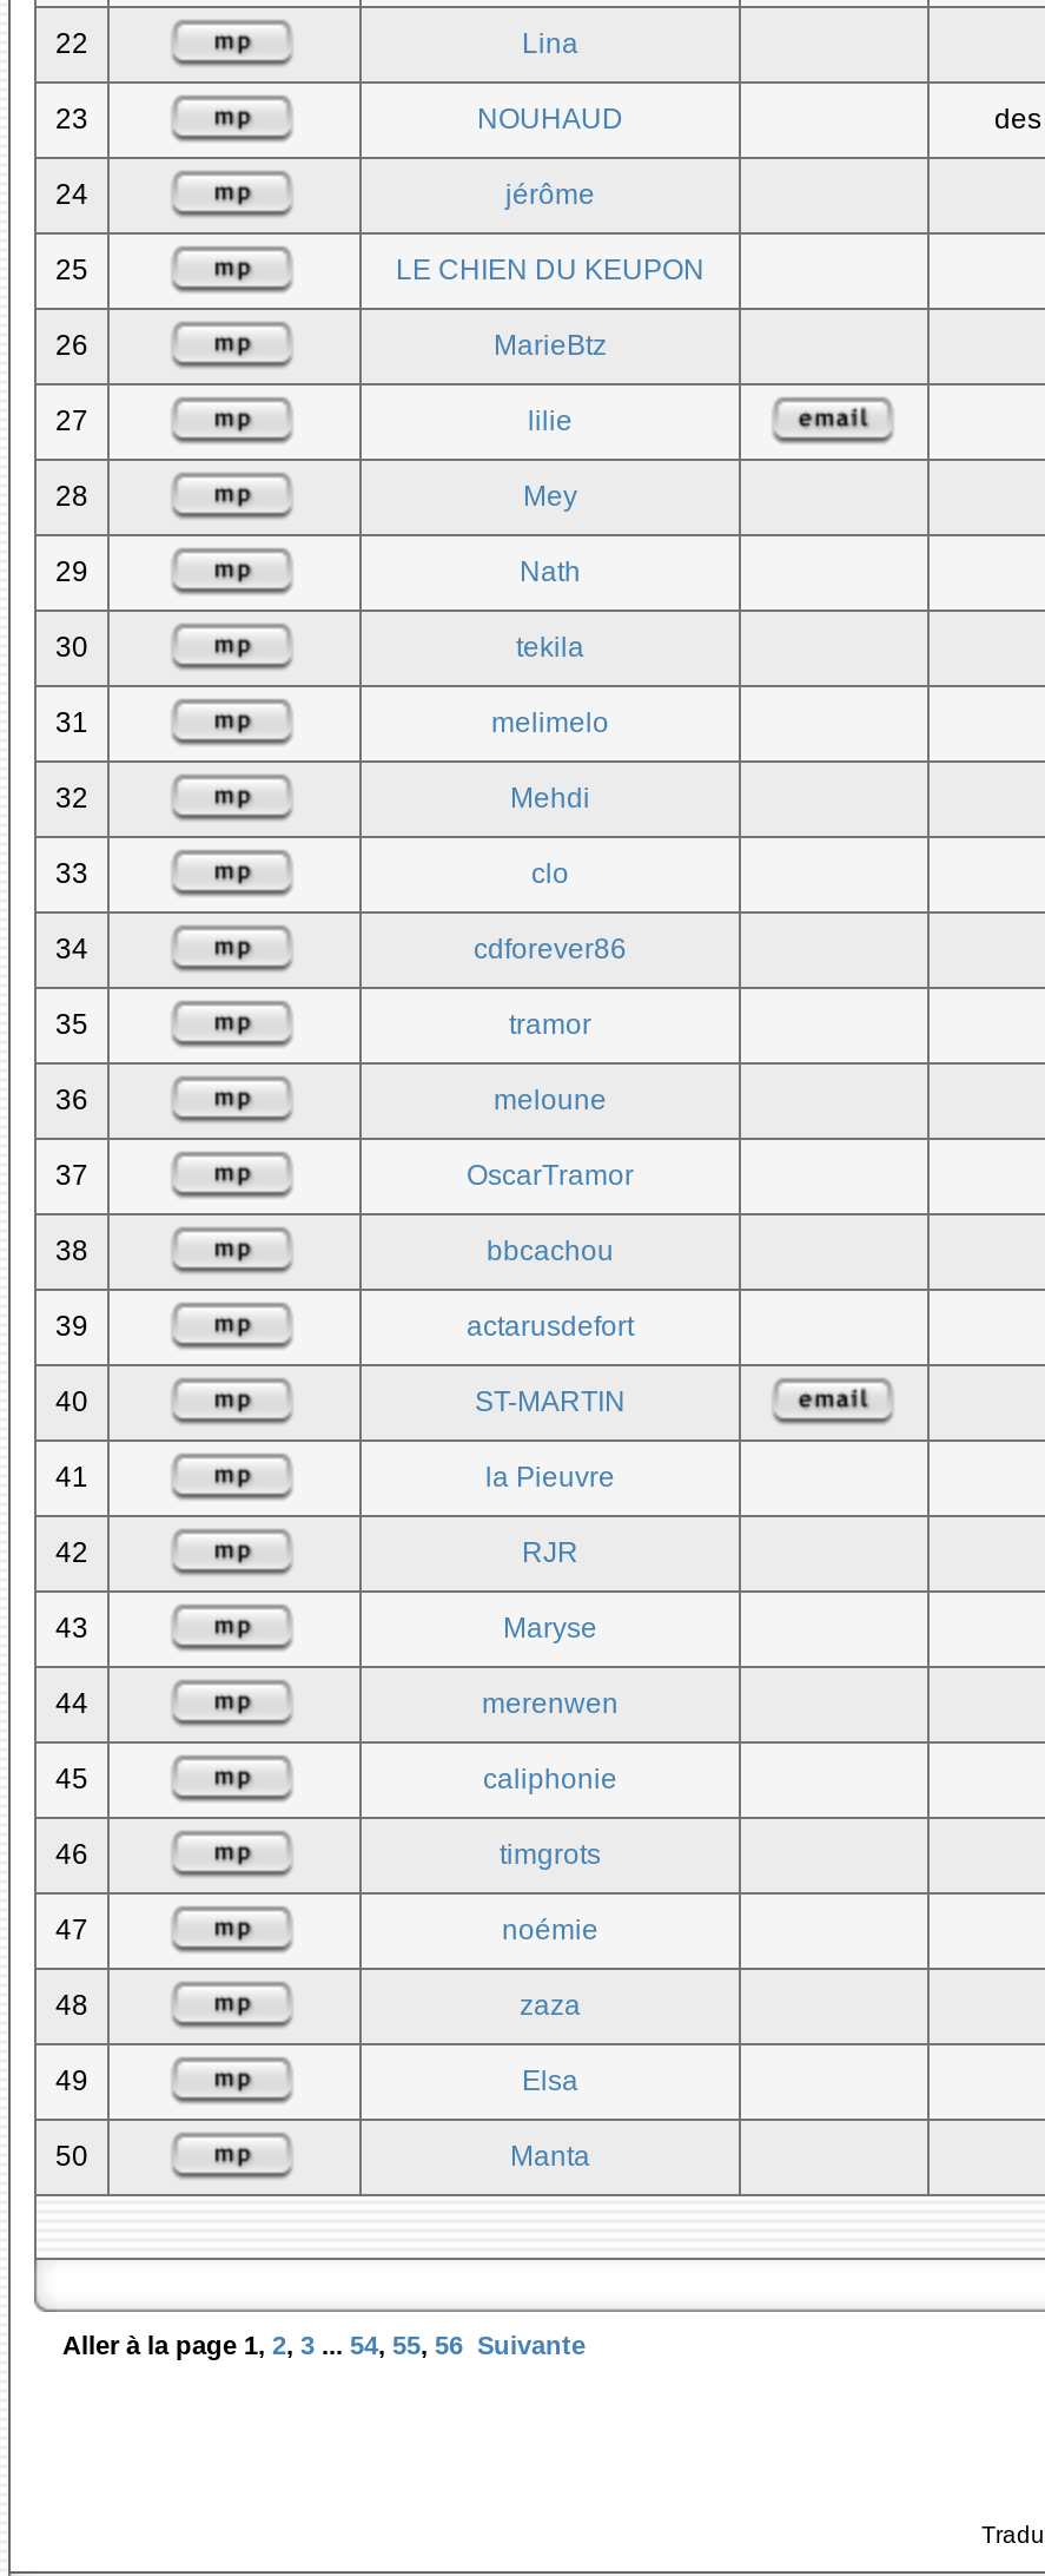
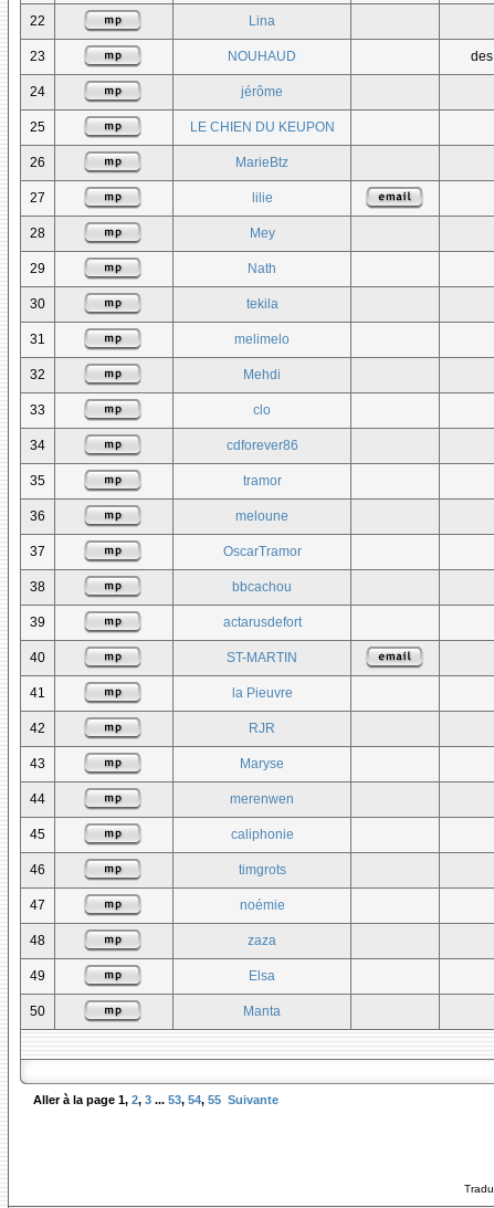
[62,2331,586,2359] Aller à la page 1, 2, 3... 54, 55, 56 Suivante -> [33,1093,278,1106] Aller à la page 1, 2, 3... 53, 54, 55 Suivante

